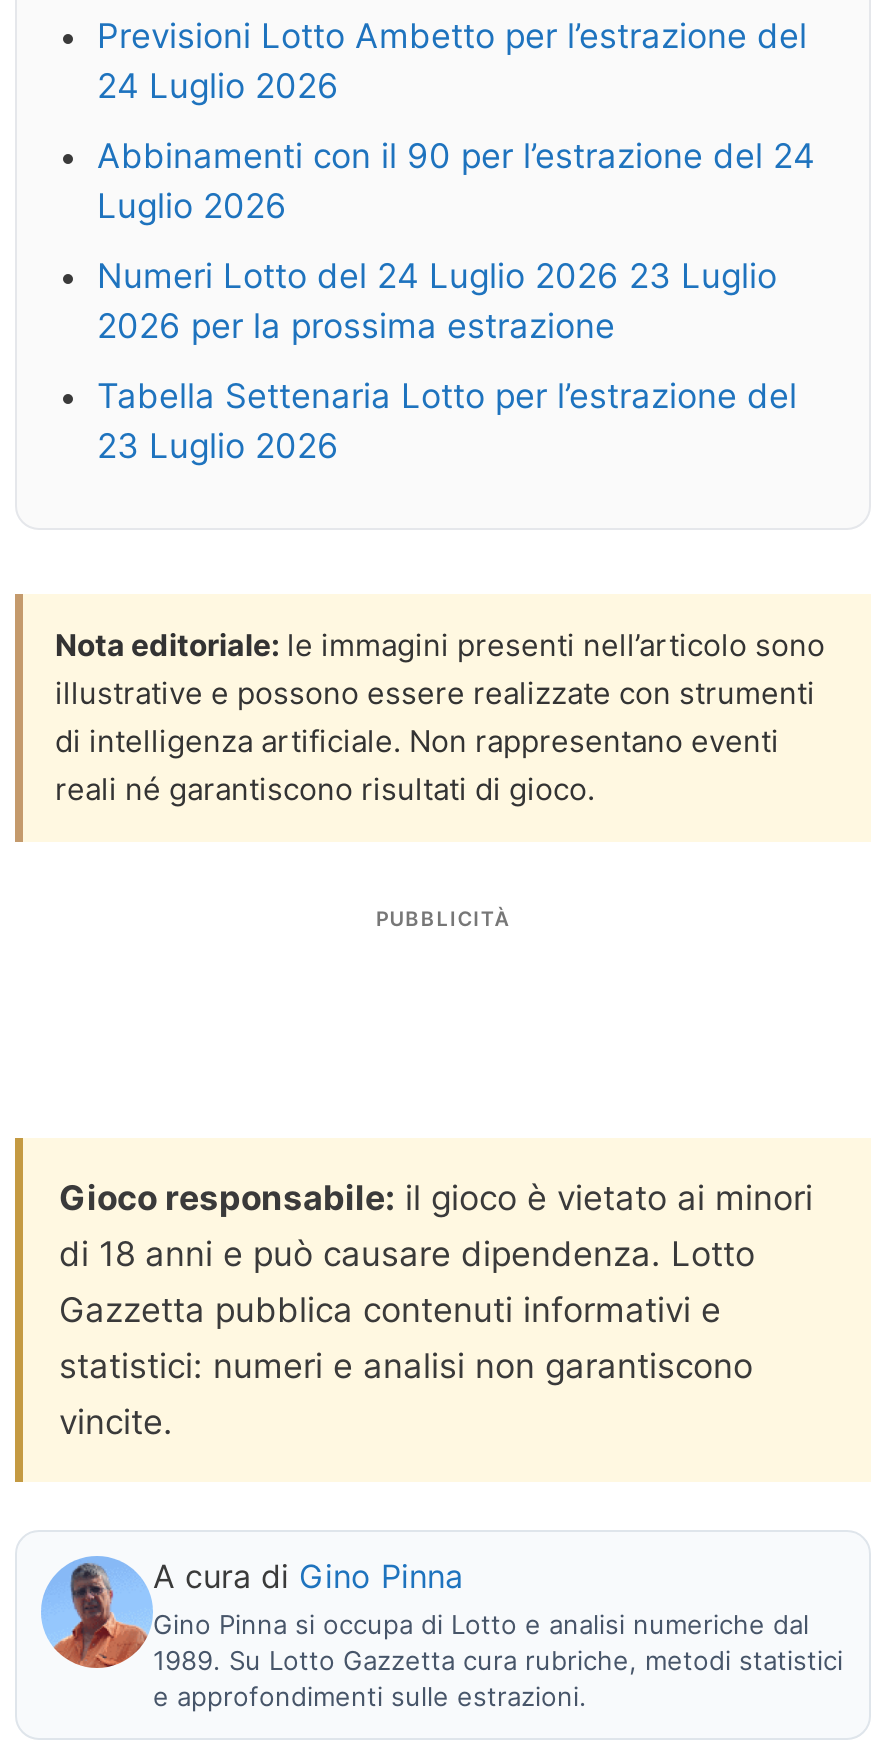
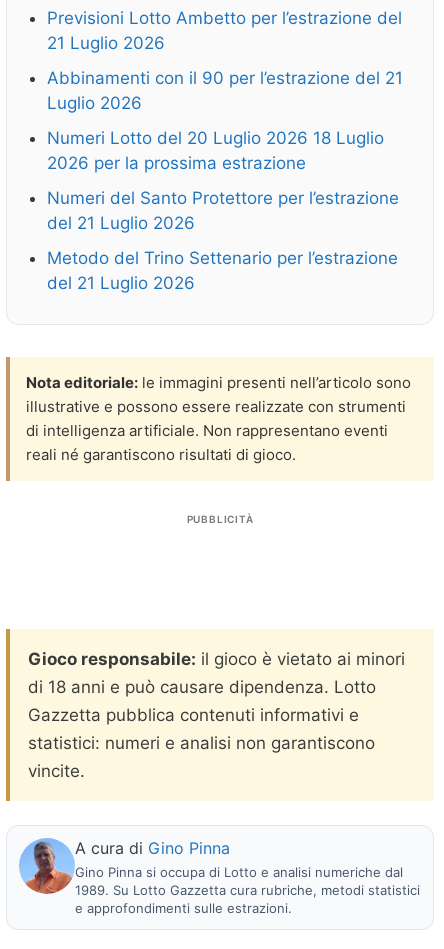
[97,65,339,105] 24 Luglio 2026 -> [47,32,165,52] 21 Luglio 2026
[97,135,815,175] Abbinamenti con il 90 per l’estrazione del 24 -> [47,67,403,87] Abbinamenti con il 90 per l’estrazione del 21
[97,255,777,295] Numeri Lotto del 24 Luglio 2026 23 Luglio -> [47,127,384,147] Numeri Lotto del 20 Luglio 2026 18 Luglio
[97,375,797,465] Tabella Settenaria Lotto per l’estrazione del | 23 Luglio 2026 -> [47,187,399,292] Numeri del Santo Protettore per l’estrazione | del 21 Luglio 2026 | Metodo del Trino Settenario per l’estrazione | del 21 Luglio 2026

